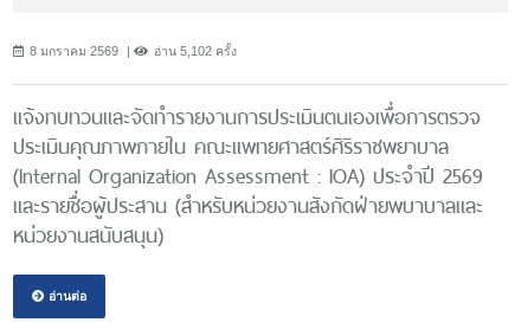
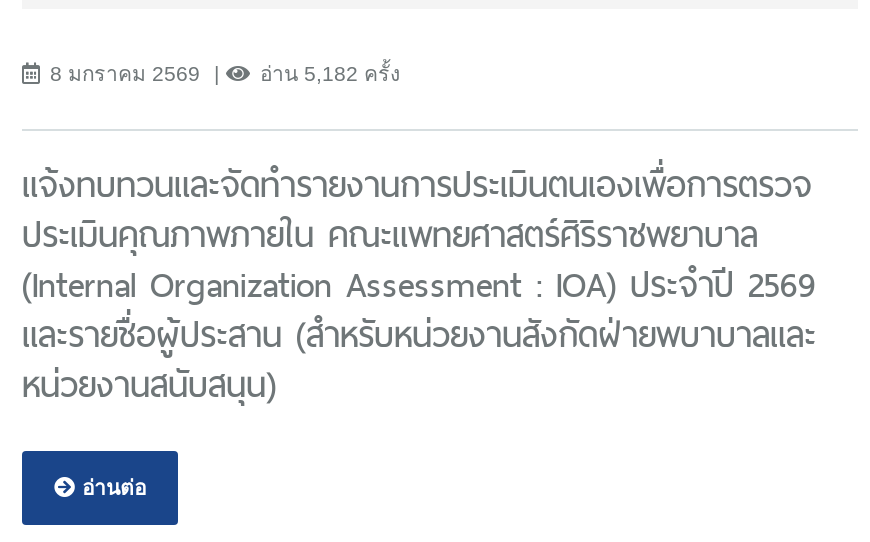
[154,43,237,58] อ่าน 5,102 ครั้ง -> [260,60,400,84] อ่าน 5,182 ครั้ง

